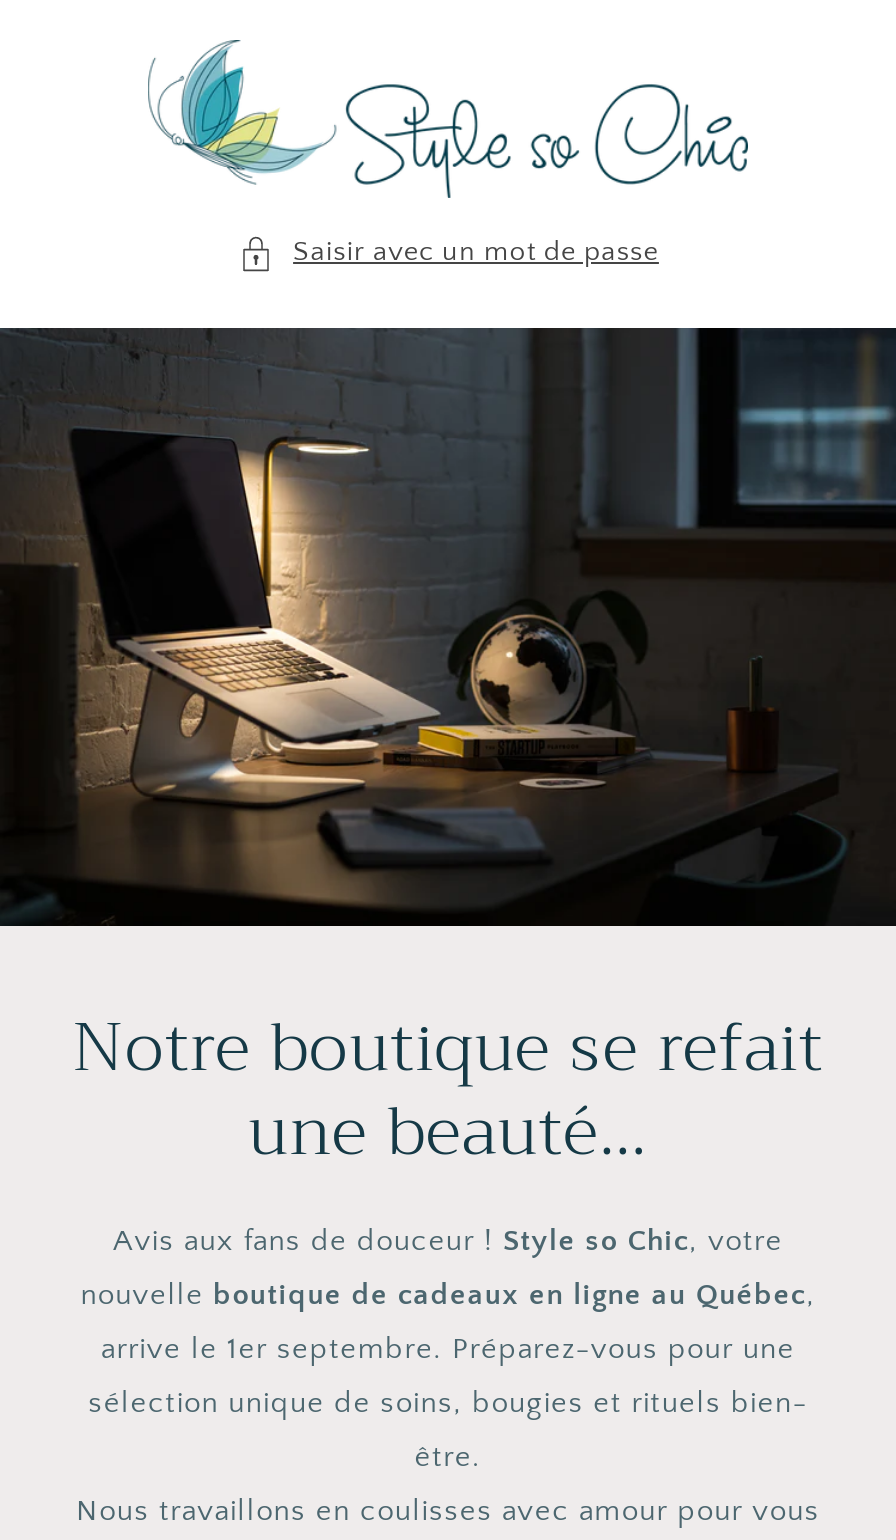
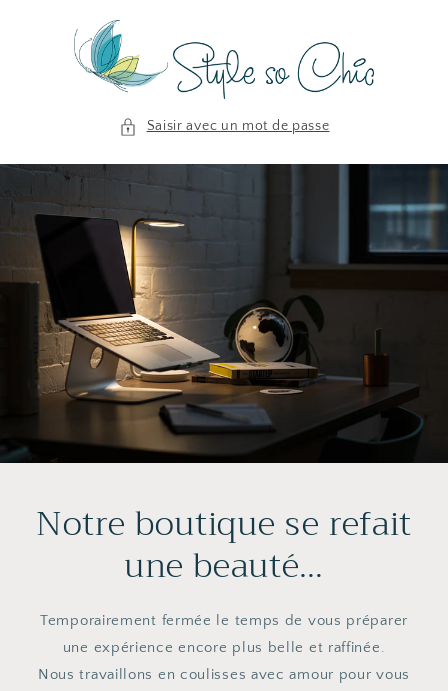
[80,1224,816,1474] Avis aux fans de douceur ! Style so Chic, votre | nouvelle boutique de cadeaux en ligne au Québec, | arrive le 1er septembre. Préparez-vous pour une | sélection unique de soins, bougies et rituels bien- | être. -> [40,612,408,656] Temporairement fermée le temps de vous préparer | une expérience encore plus belle et raffinée.

